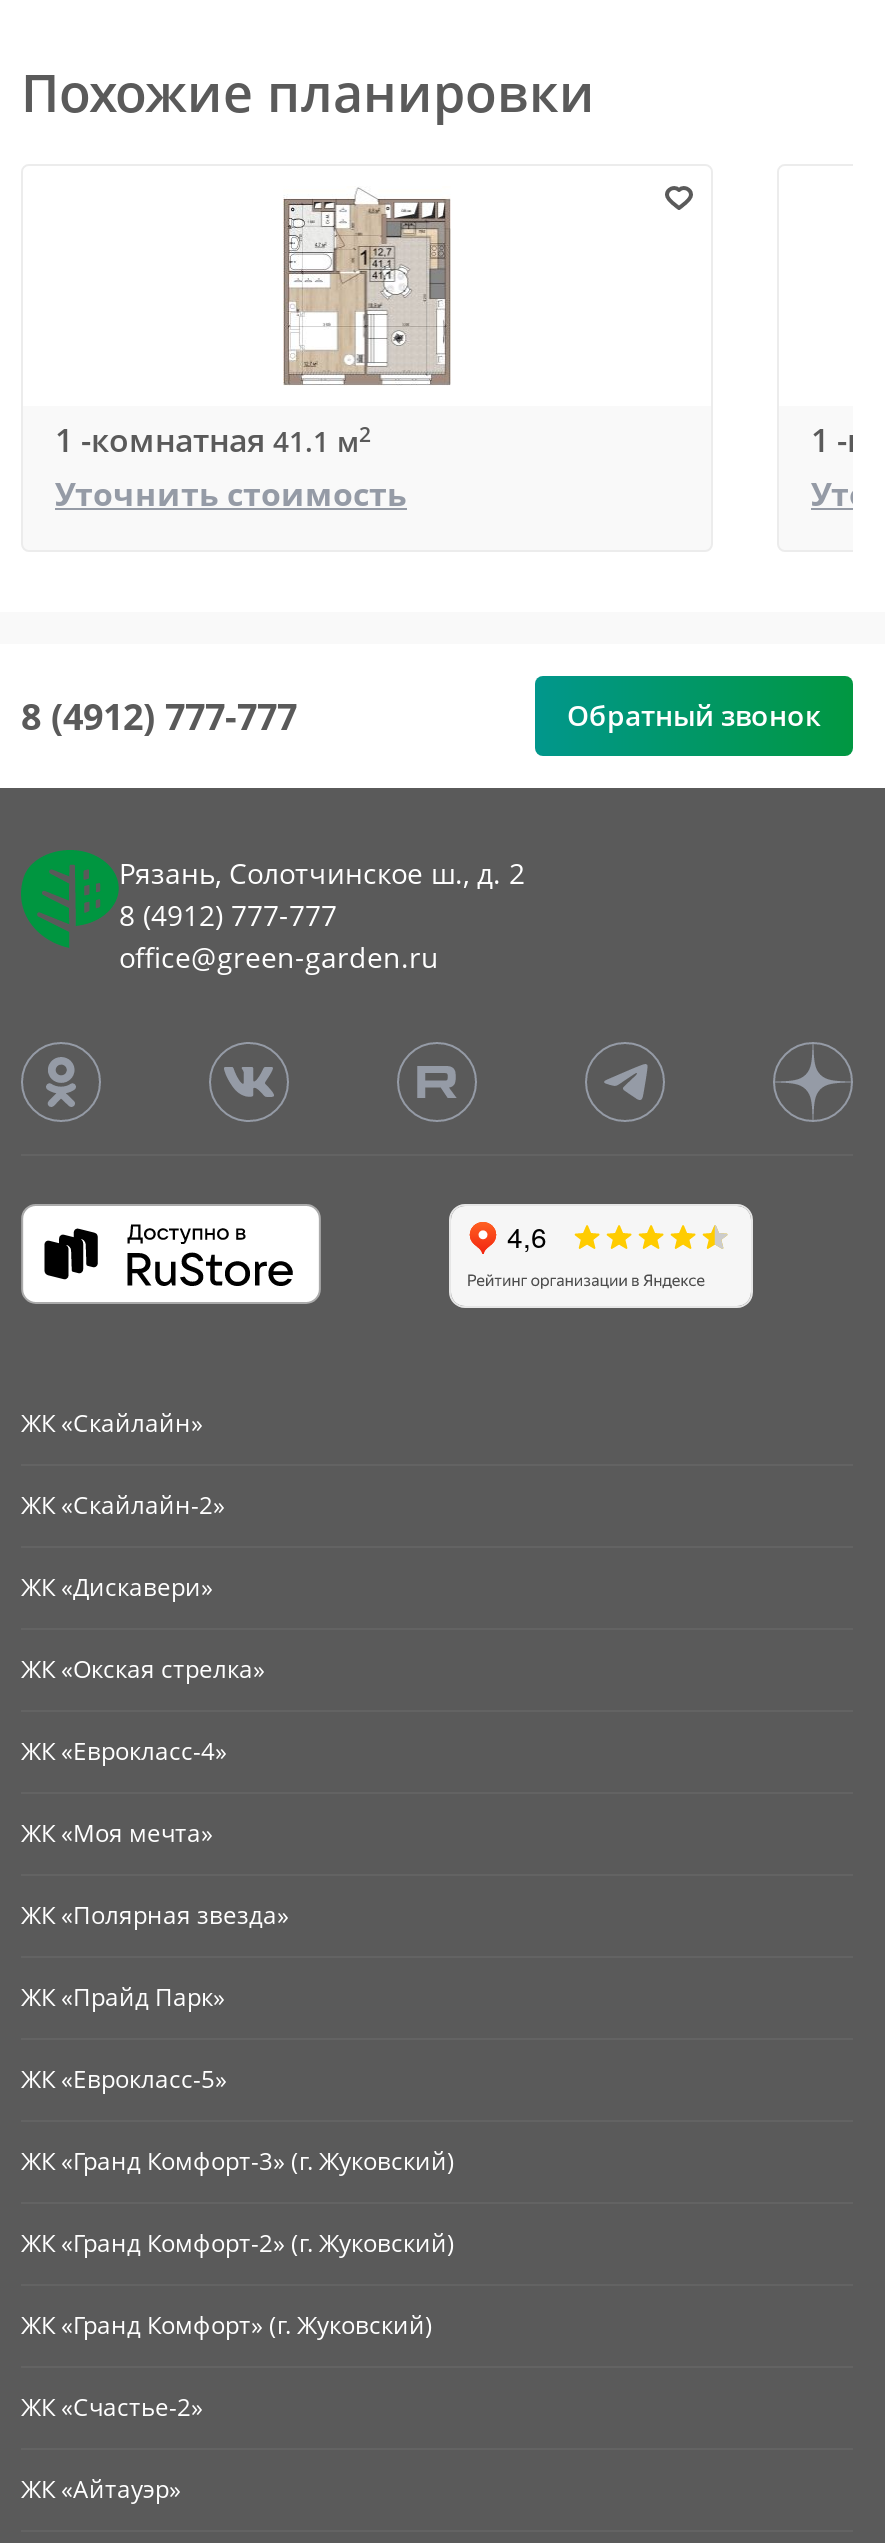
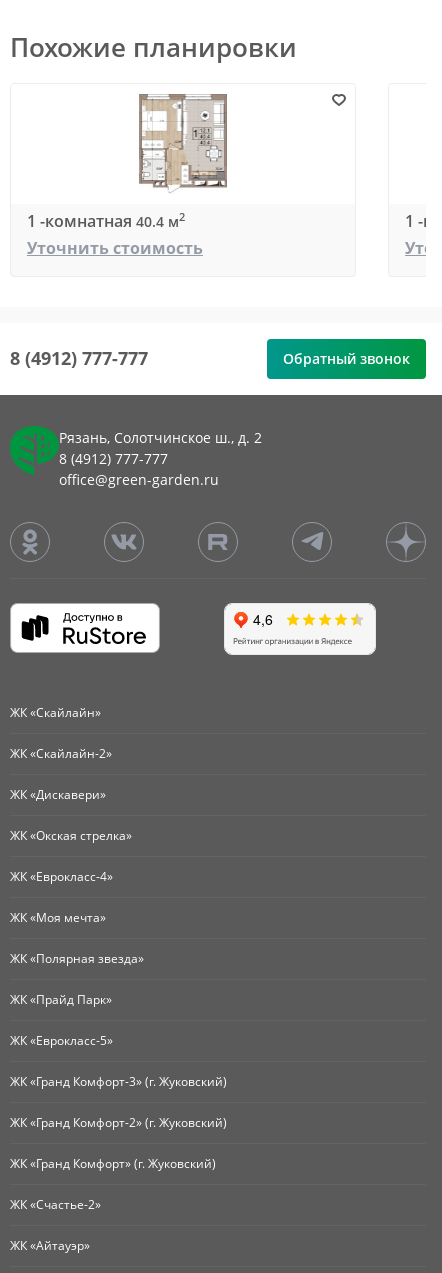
[55,187,455,462] [image] | 1 -комнатная 41.1 м2 -> [27,93,228,232] [image] | 1 -комнатная 40.4 м2

